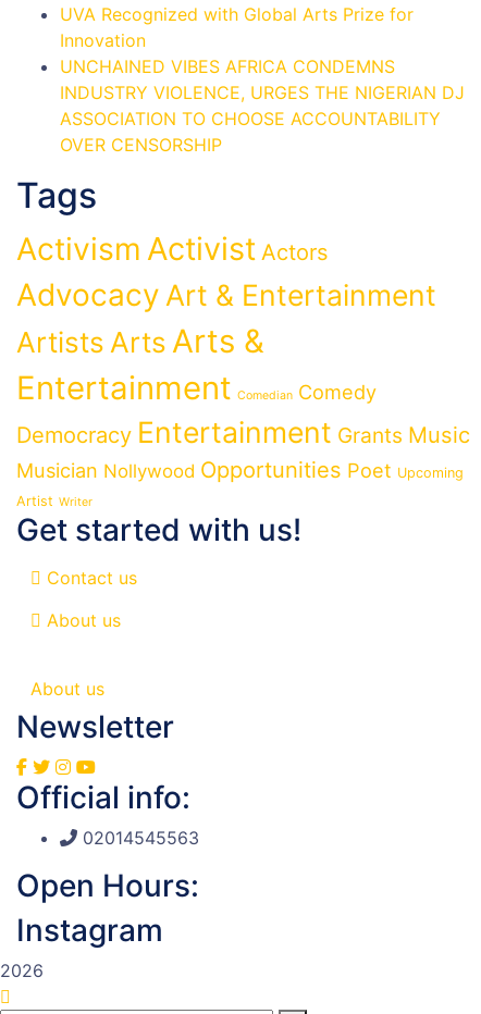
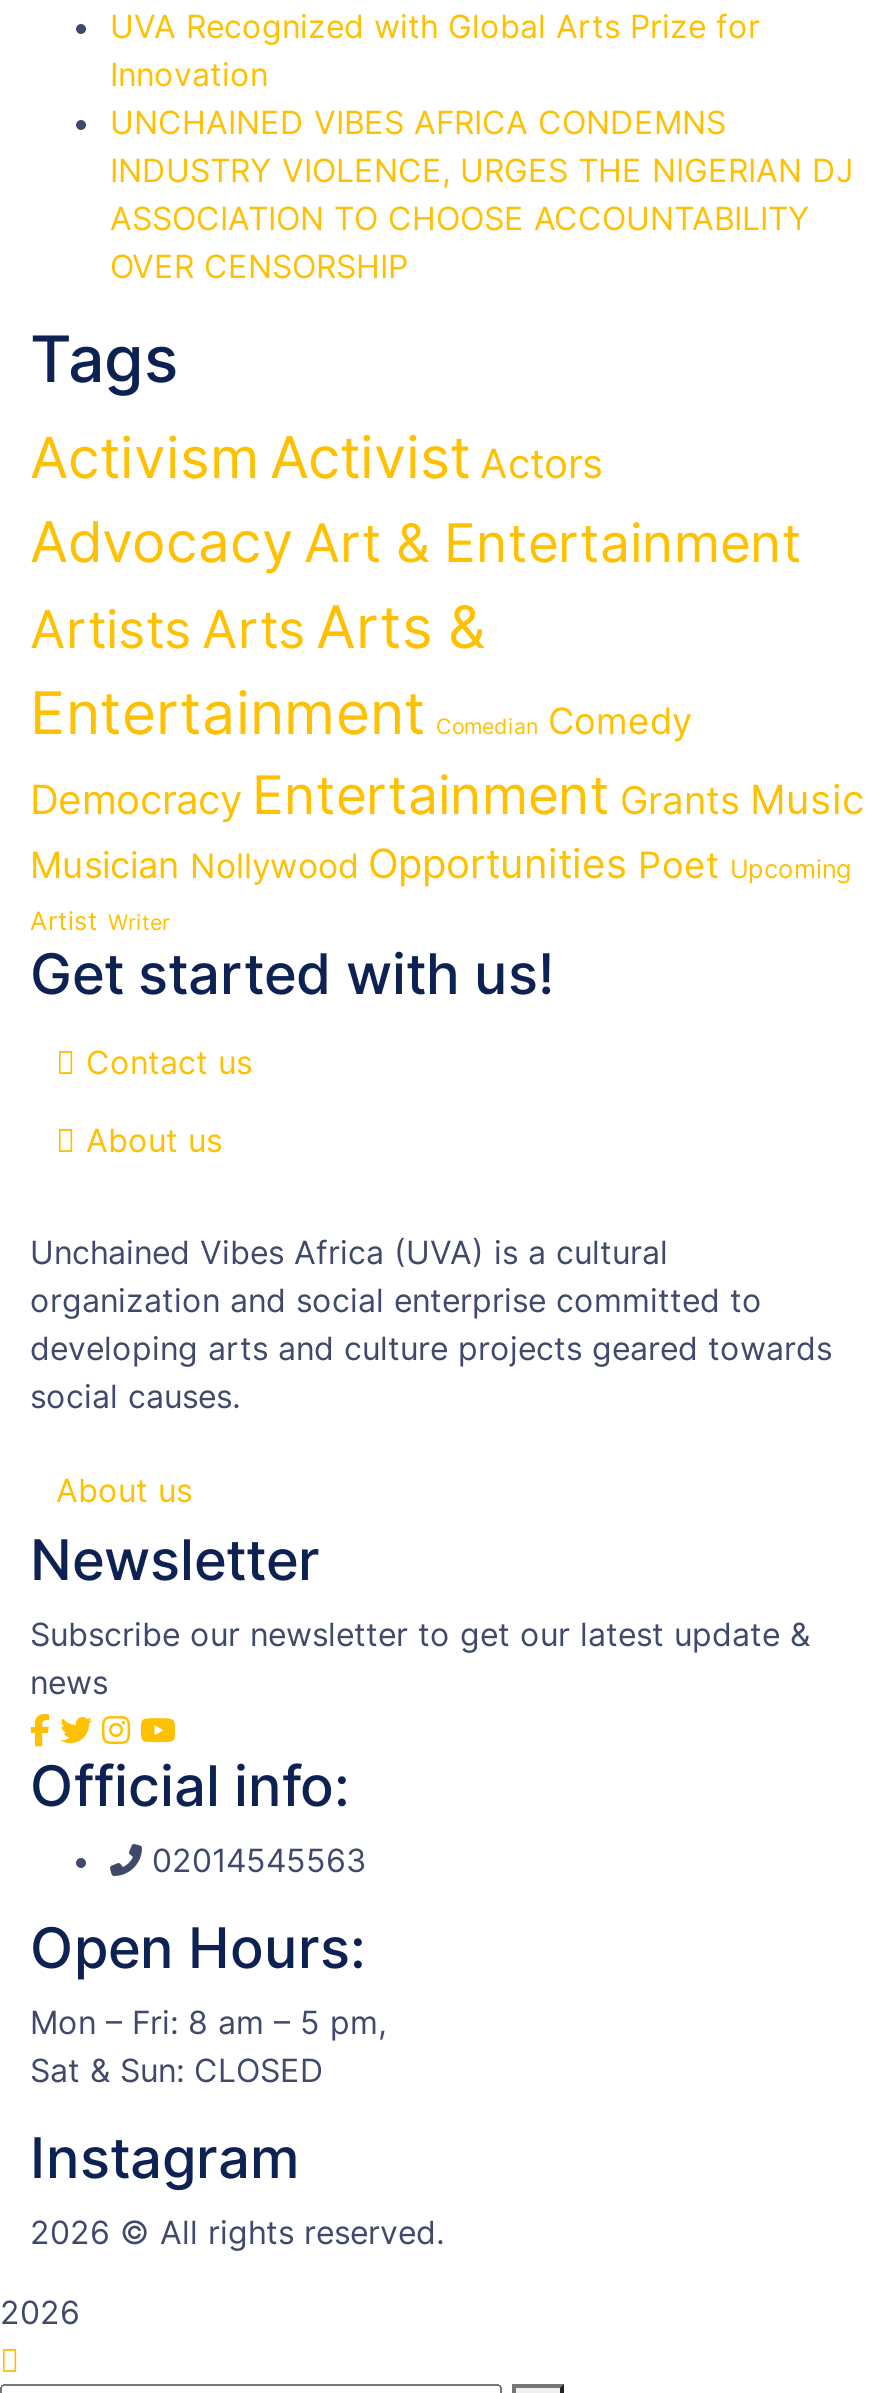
none -> [30,1232,832,1416] Unchained Vibes Africa (UVA) is a cultural | organization and social enterprise committed to | developing arts and culture projects geared towards | social causes.
none -> [30,1614,810,1702] Subscribe our newsletter to get our latest update & | news
none -> [30,2002,386,2090] Mon – Fri: 8 am – 5 pm, | Sat & Sun: CLOSED
none -> [30,2212,444,2252] 2026 © All rights reserved.

